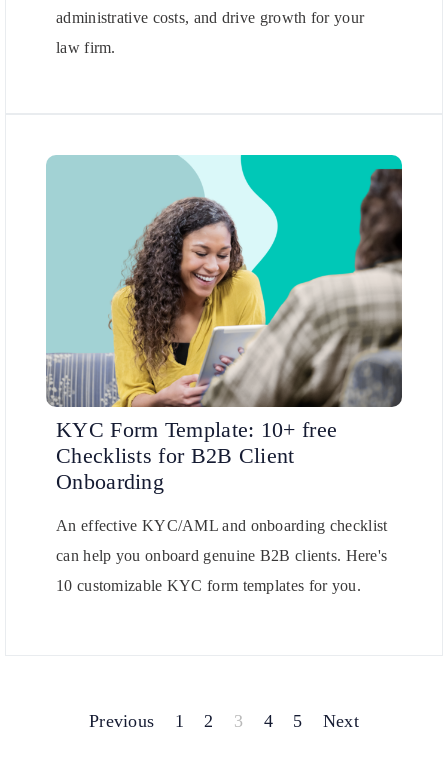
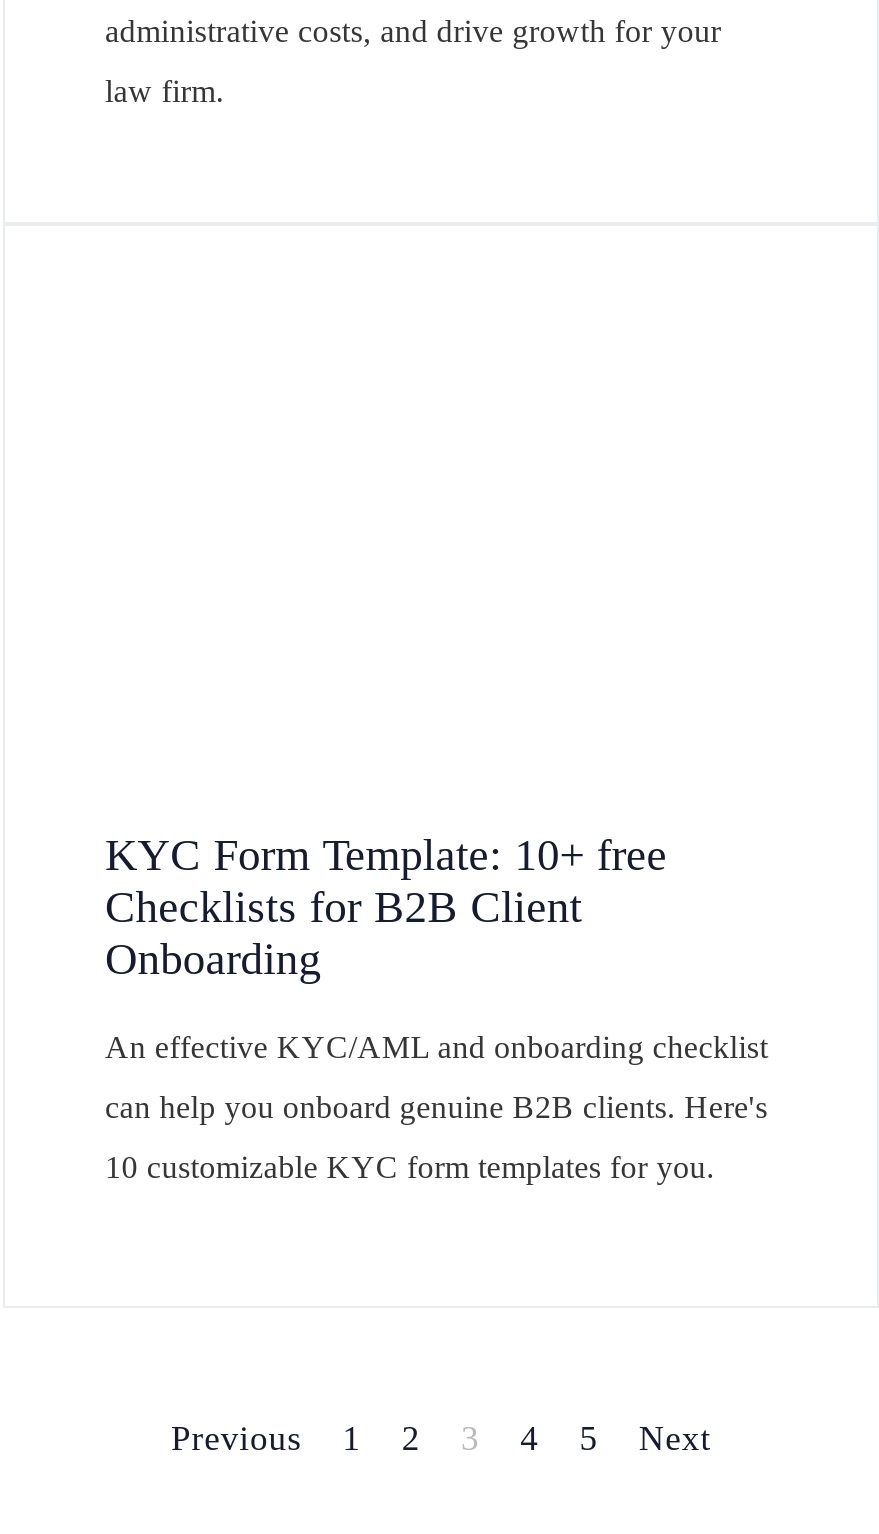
[45,154,403,408] [image] -> none

